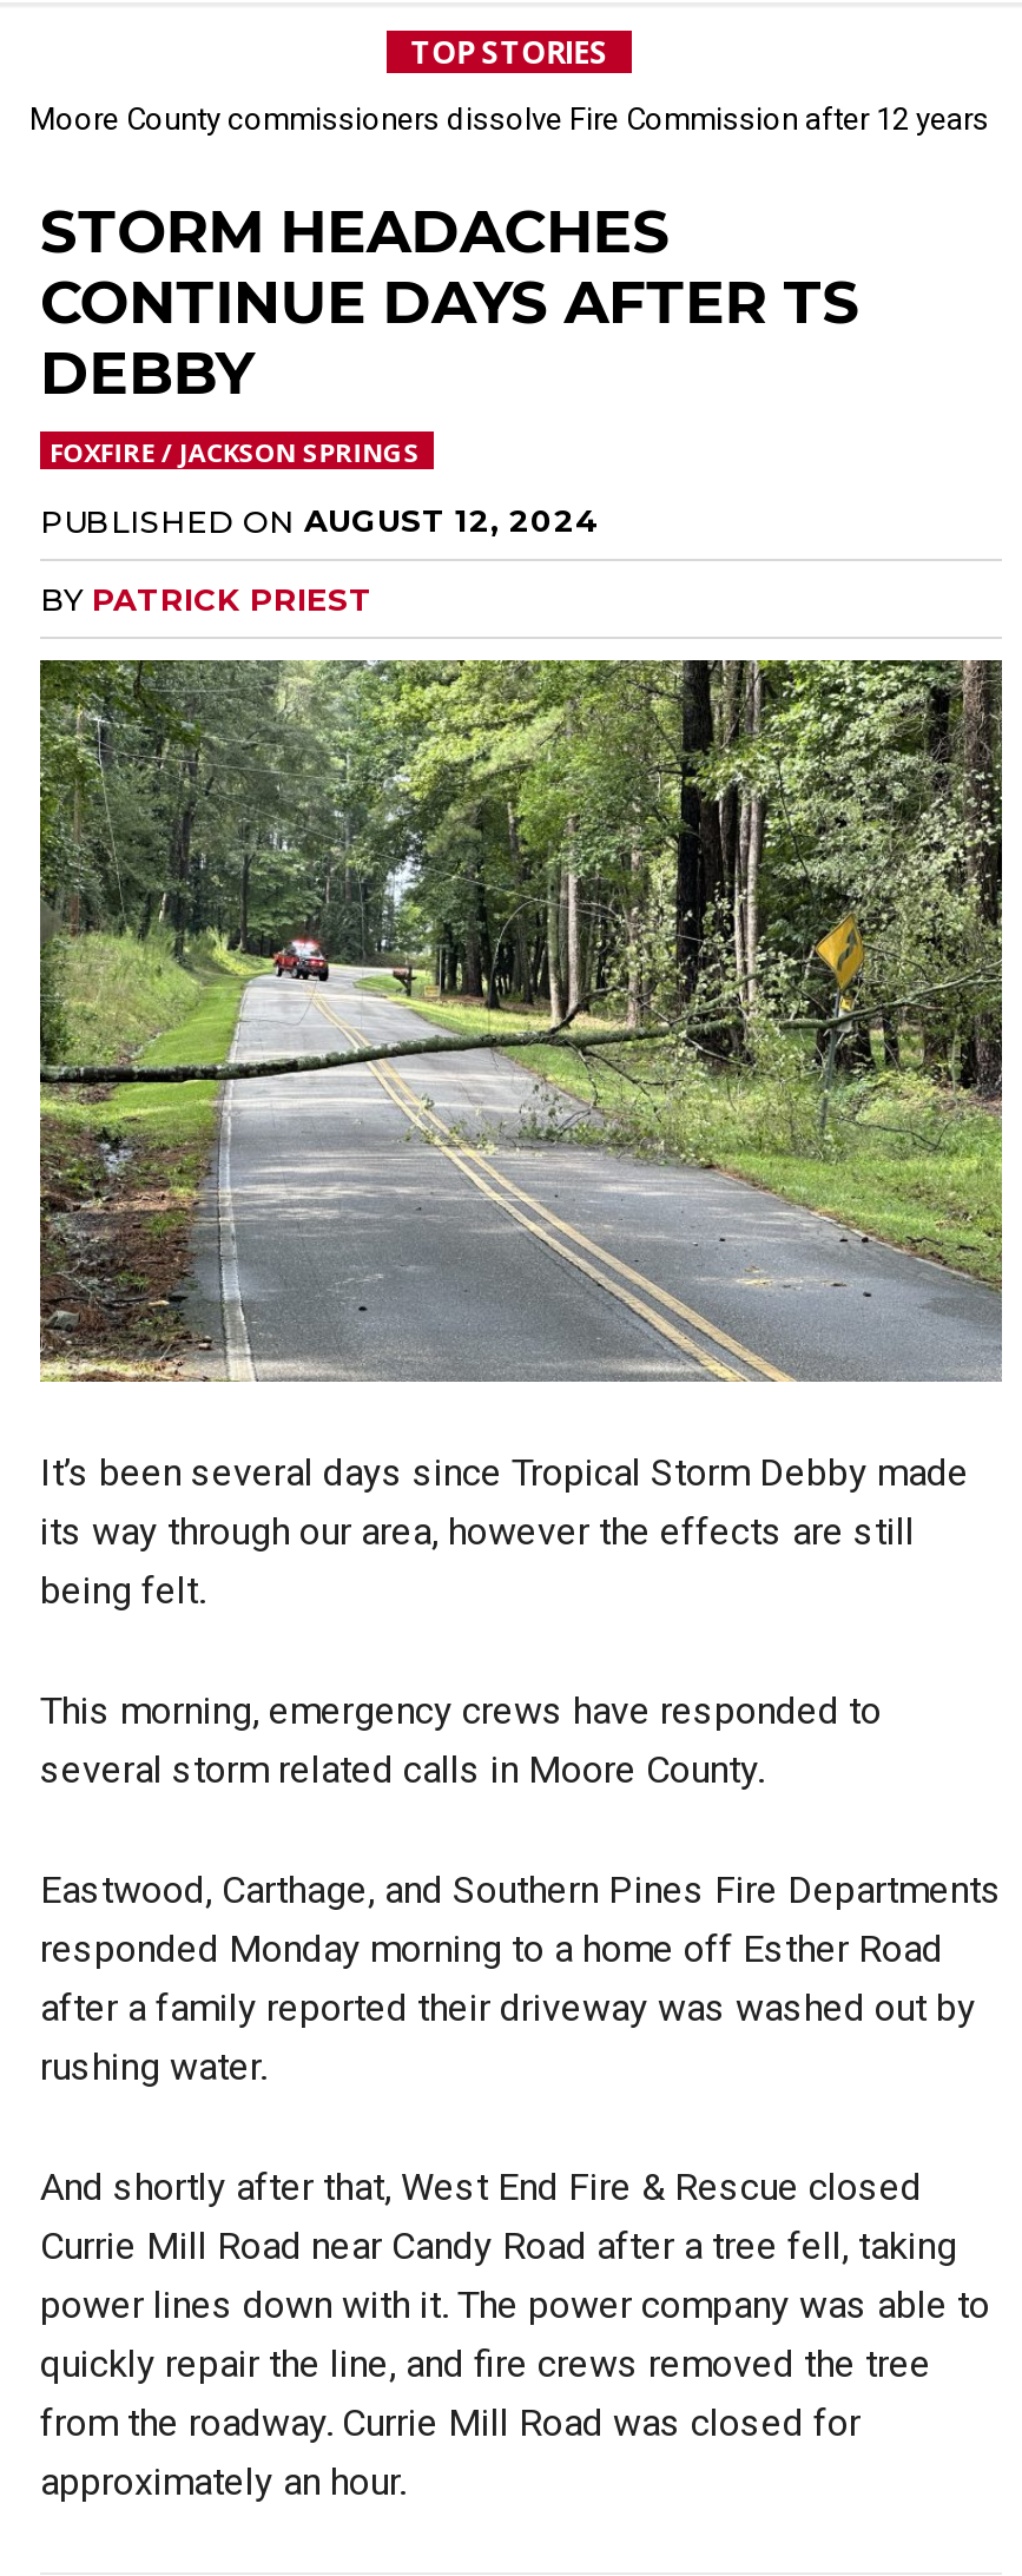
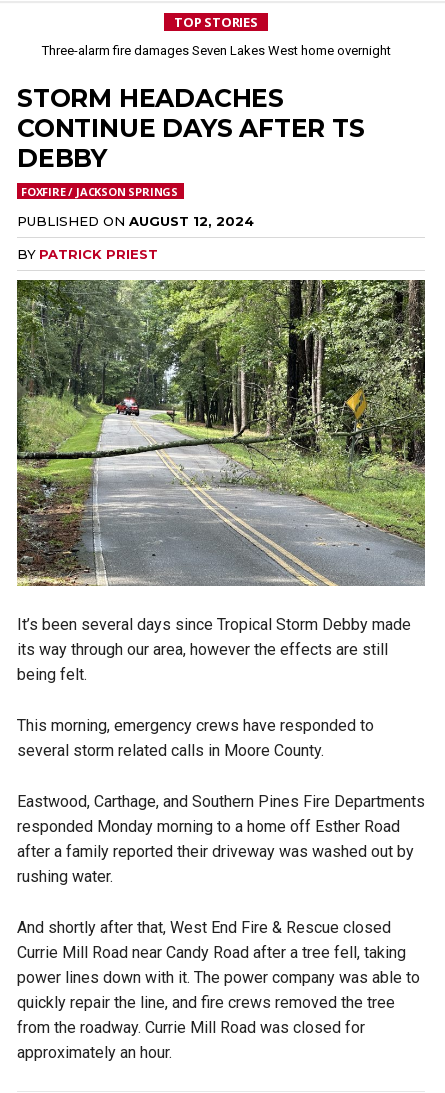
[29,101,989,137] Moore County commissioners dissolve Fire Commission after 12 years -> [41,43,390,58] Three-alarm fire damages Seven Lakes West home overnight

